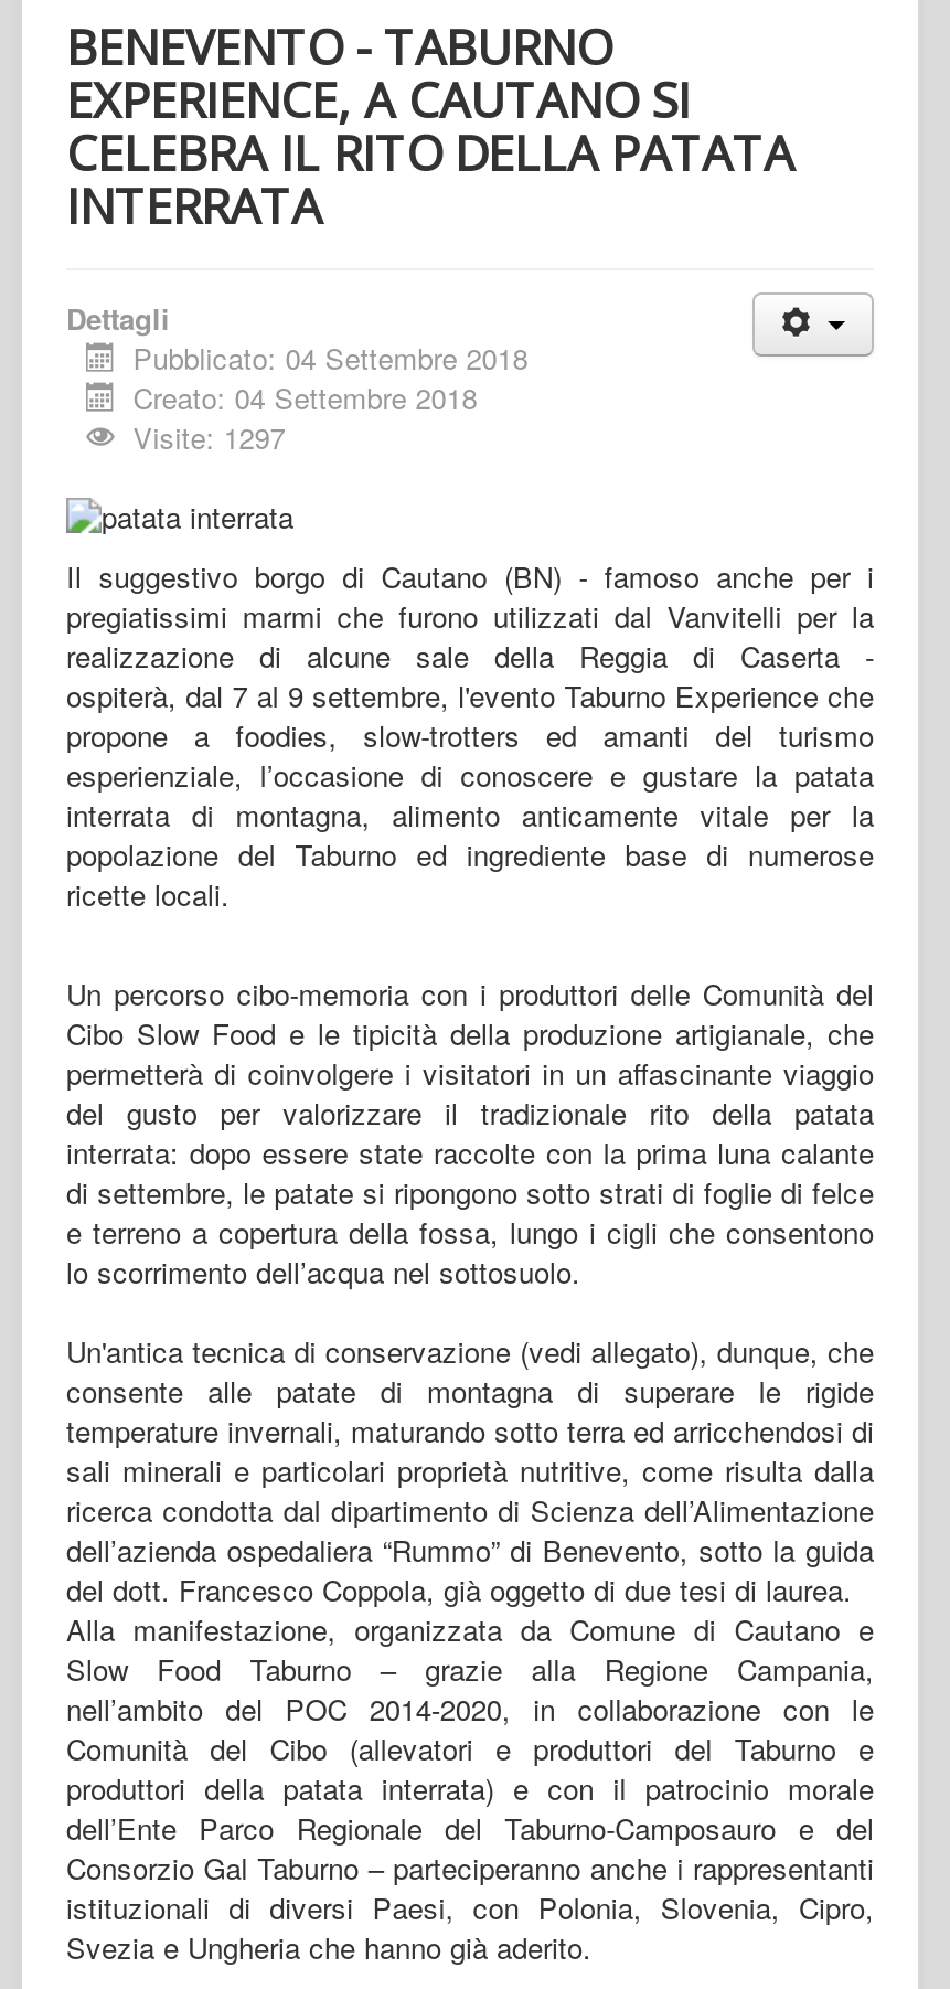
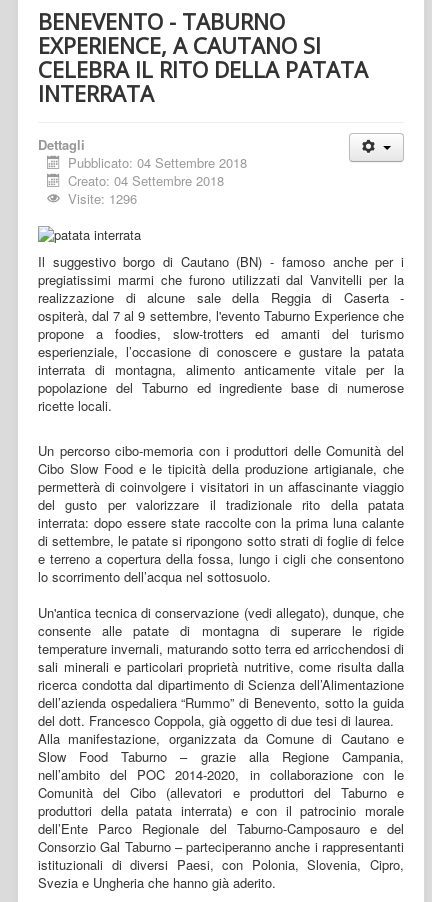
[133,416,285,458] Visite: 1297 -> [68,189,137,208] Visite: 1296

